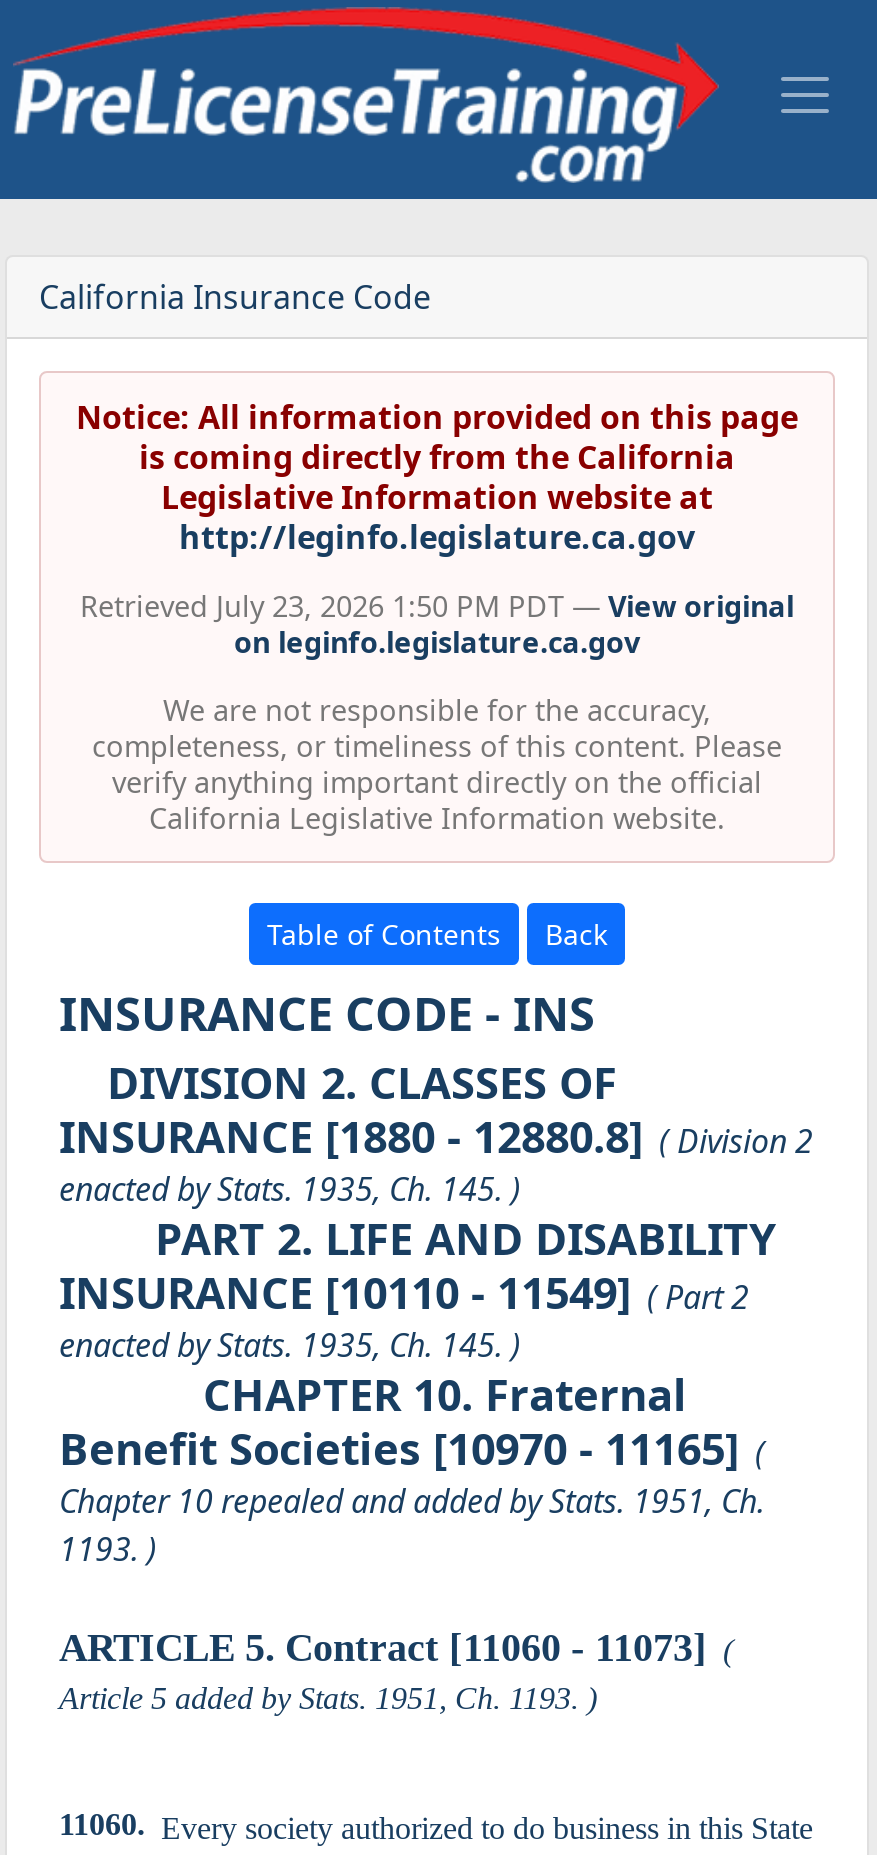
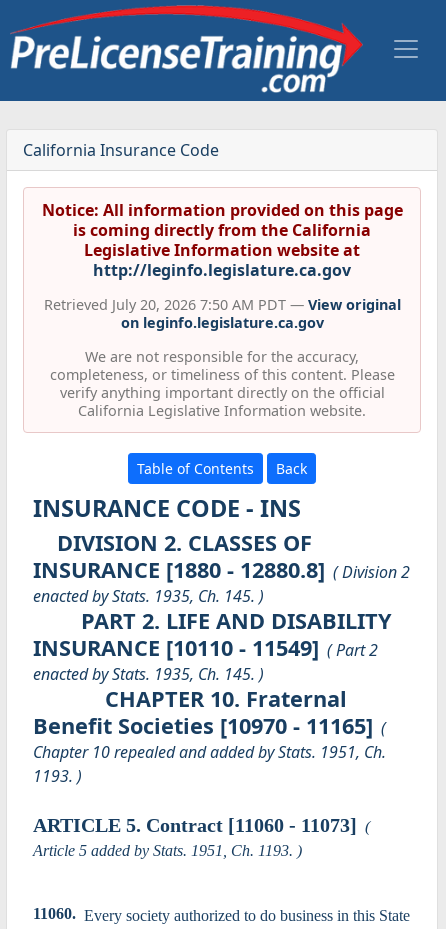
[80,588,794,626] Retrieved July 23, 2026 1:50 PM PDT — View original -> [43,295,400,314] Retrieved July 20, 2026 7:50 AM PDT — View original

